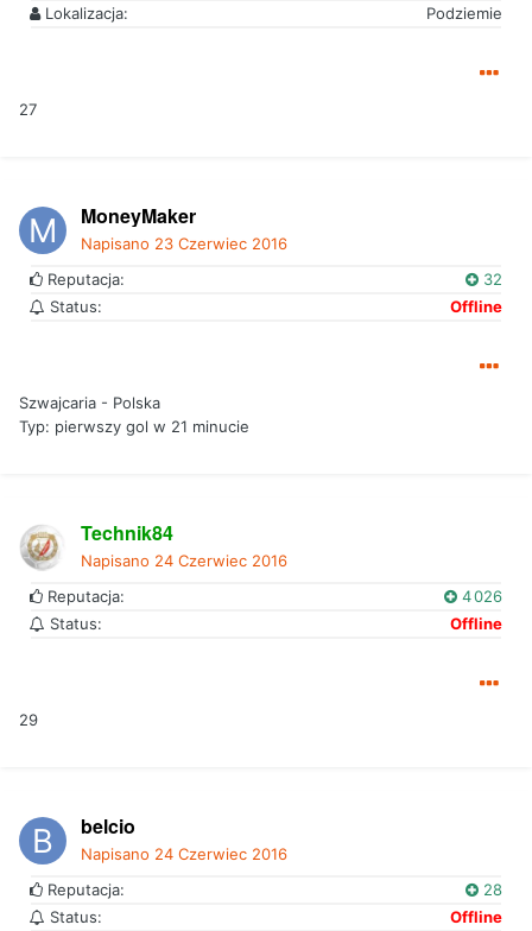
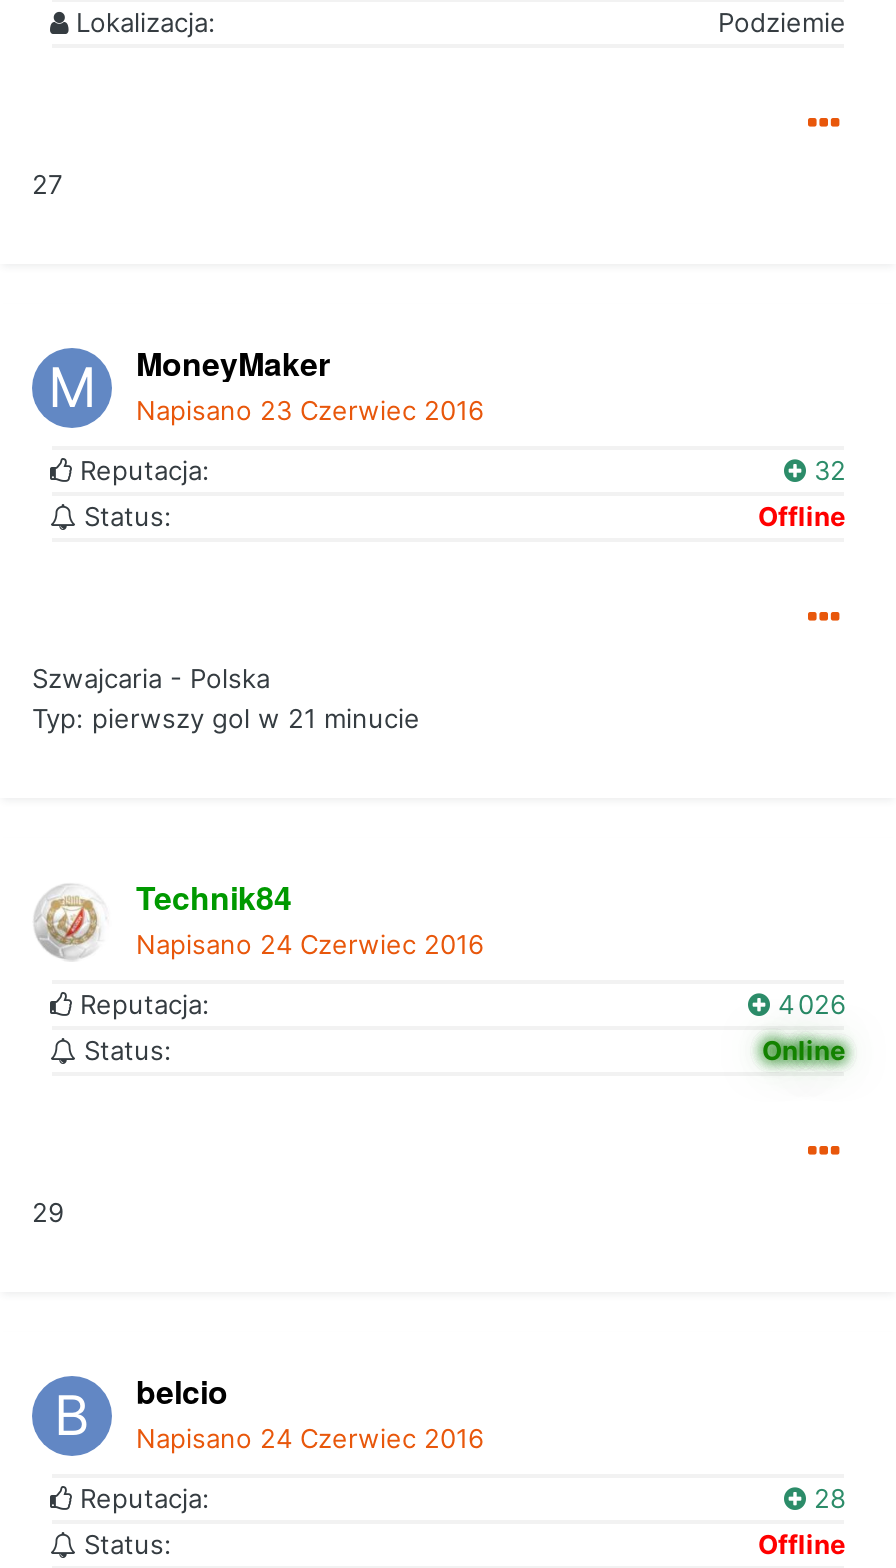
[450,614,502,633] Offline -> [762,1035,846,1067] Online

